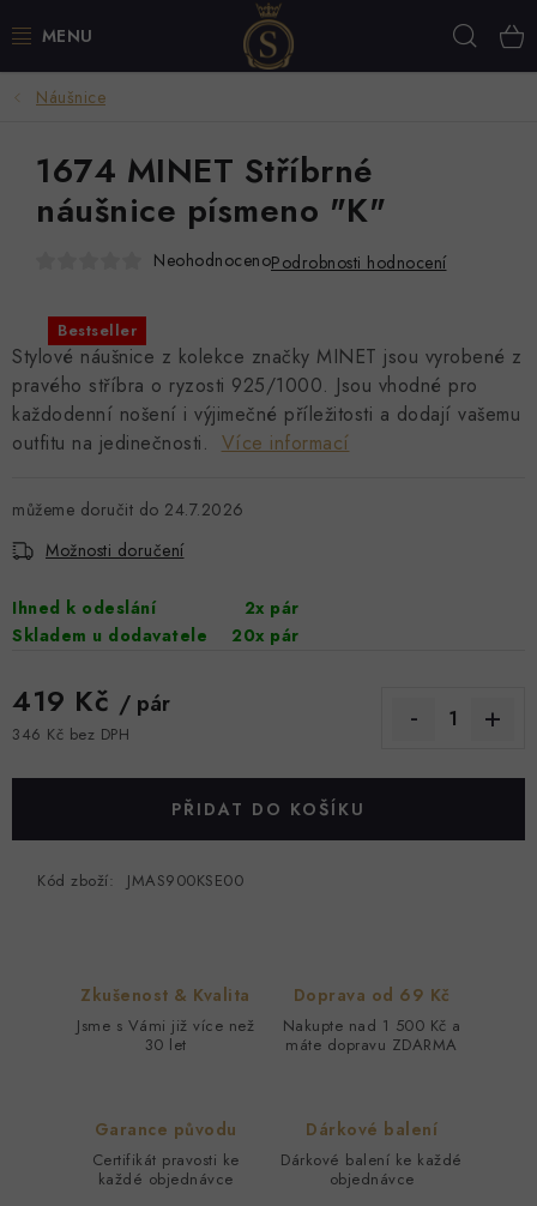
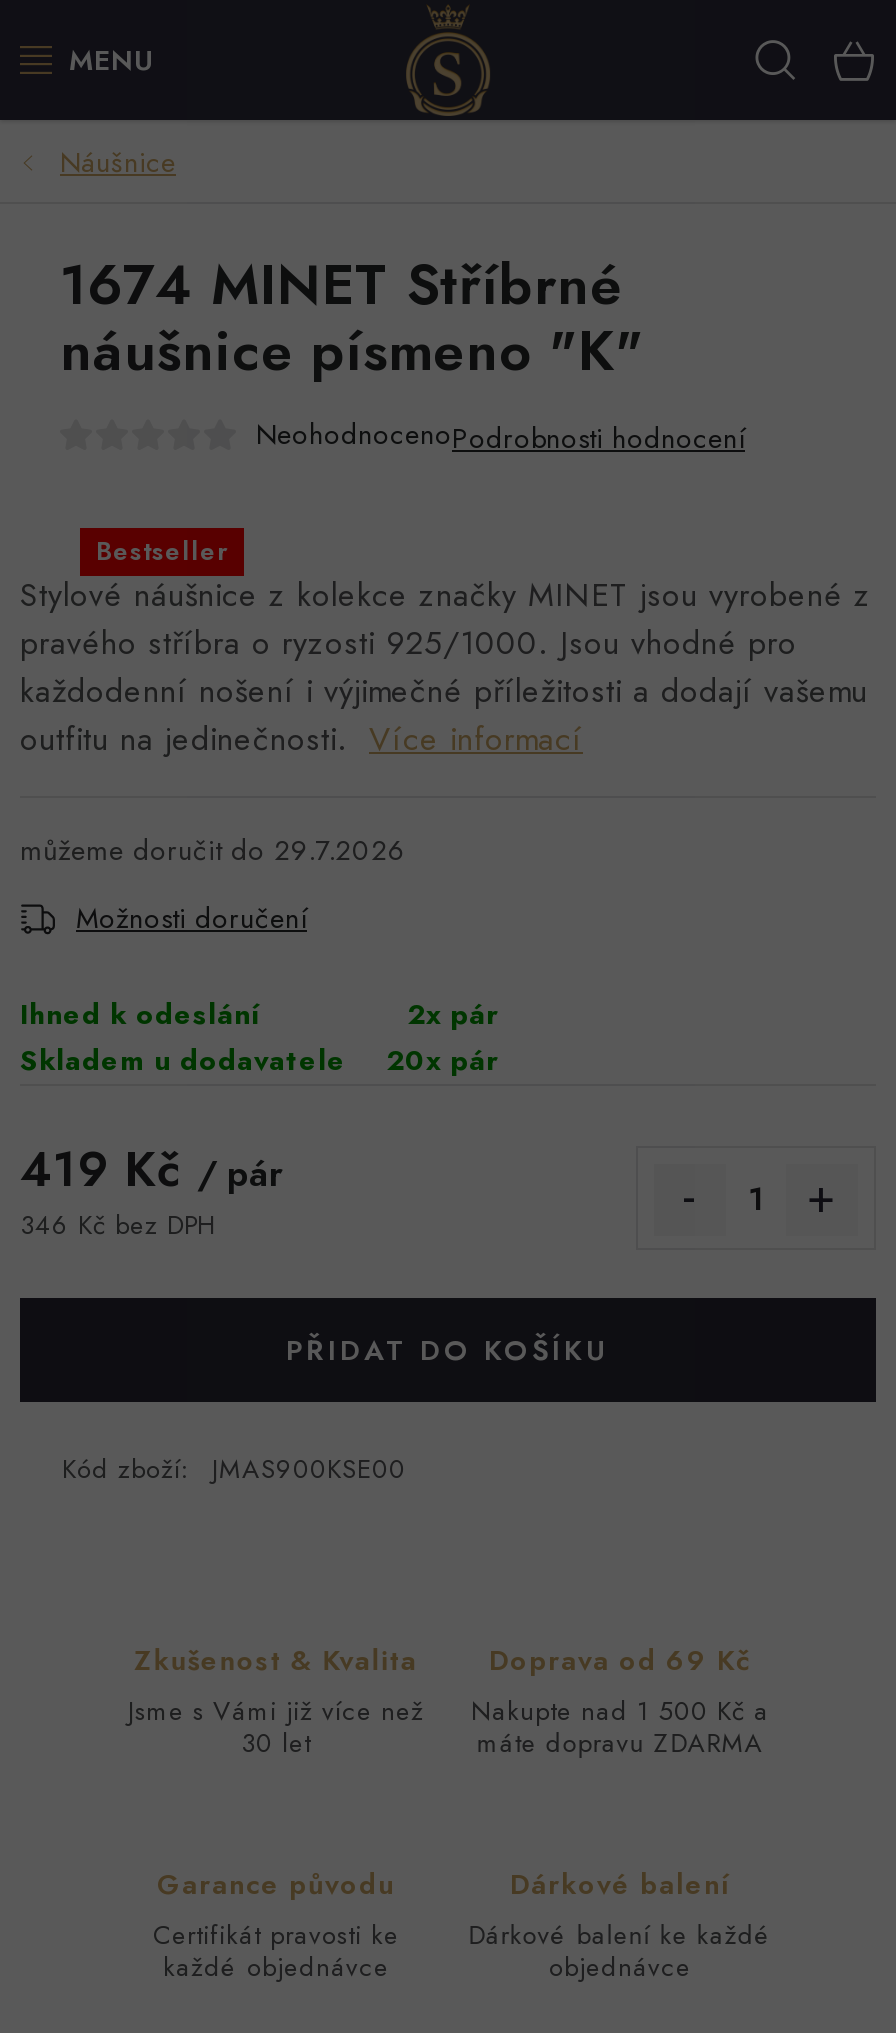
[164,498,244,521] 24.7.2026 -> [274,830,407,870] 29.7.2026

